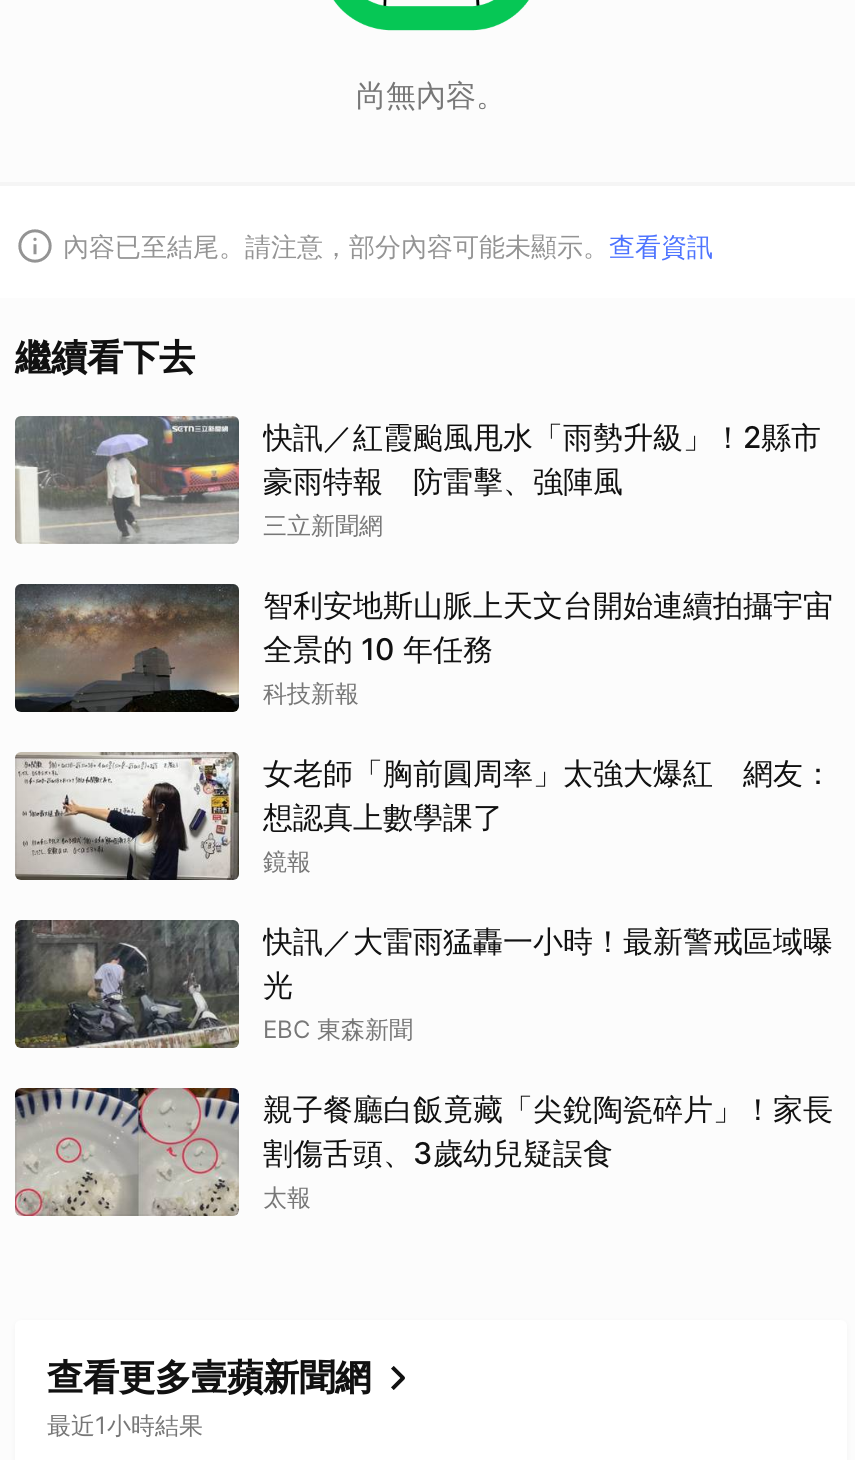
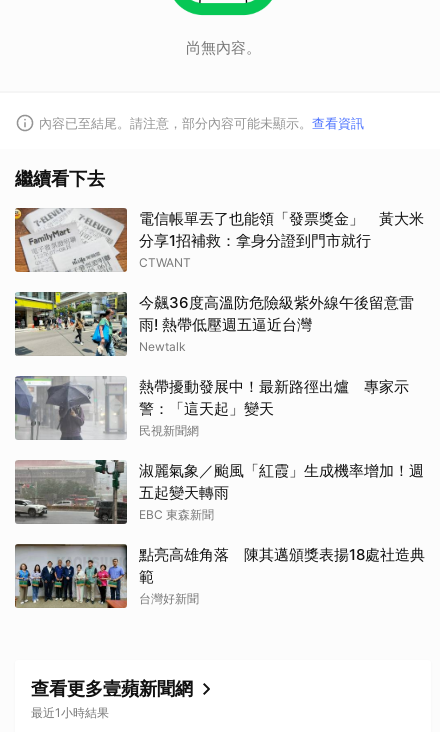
[13,414,821,544] [image] | 快訊／紅霞颱風甩水「雨勢升級」！2縣市 | 豪雨特報 防雷擊、強陣風 | 三立新聞網 -> [14,207,424,273] [image] | 電信帳單丟了也能領「發票獎金」 黃大米 | 分享1招補救：拿身分證到門市就行 | CTWANT
[15,582,833,714] [image] | 智利安地斯山脈上天文台開始連續拍攝宇宙 | 全景的 10 年任務 | 科技新報 -> [14,291,414,357] [image] | 今飆36度高溫防危險級紫外線午後留意雷 | 雨! 熱帶低壓週五逼近台灣 | Newtalk
[17,752,833,882] [image] | 女老師「胸前圓周率」太強大爆紅 網友： | 想認真上數學課了 | 鏡報 -> [15,375,409,440] [image] | 熱帶擾動發展中！最新路徑出爐 專家示 | 警：「這天起」變天 | 民視新聞網
[15,918,833,1048] [image] | 快訊／大雷雨猛轟一小時！最新警戒區域曝 | 光 -> [15,460,424,524] [image] | 淑麗氣象／颱風「紅霞」生成機率增加！週 | 五起變天轉雨
[15,1086,833,1216] [image] | 親子餐廳白飯竟藏「尖銳陶瓷碎片」！家長 | 割傷舌頭、3歲幼兒疑誤食 | 太報 -> [15,543,425,609] [image] | 點亮高雄角落 陳其邁頒獎表揚18處社造典 | 範 | 台灣好新聞

